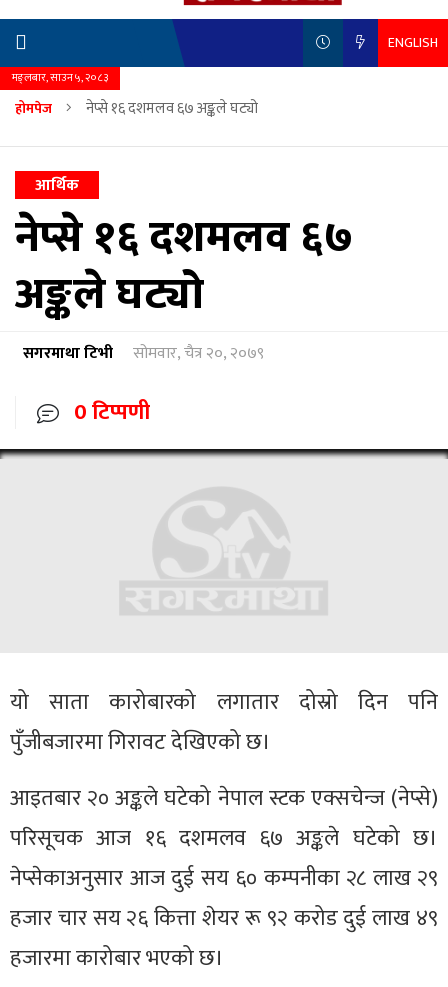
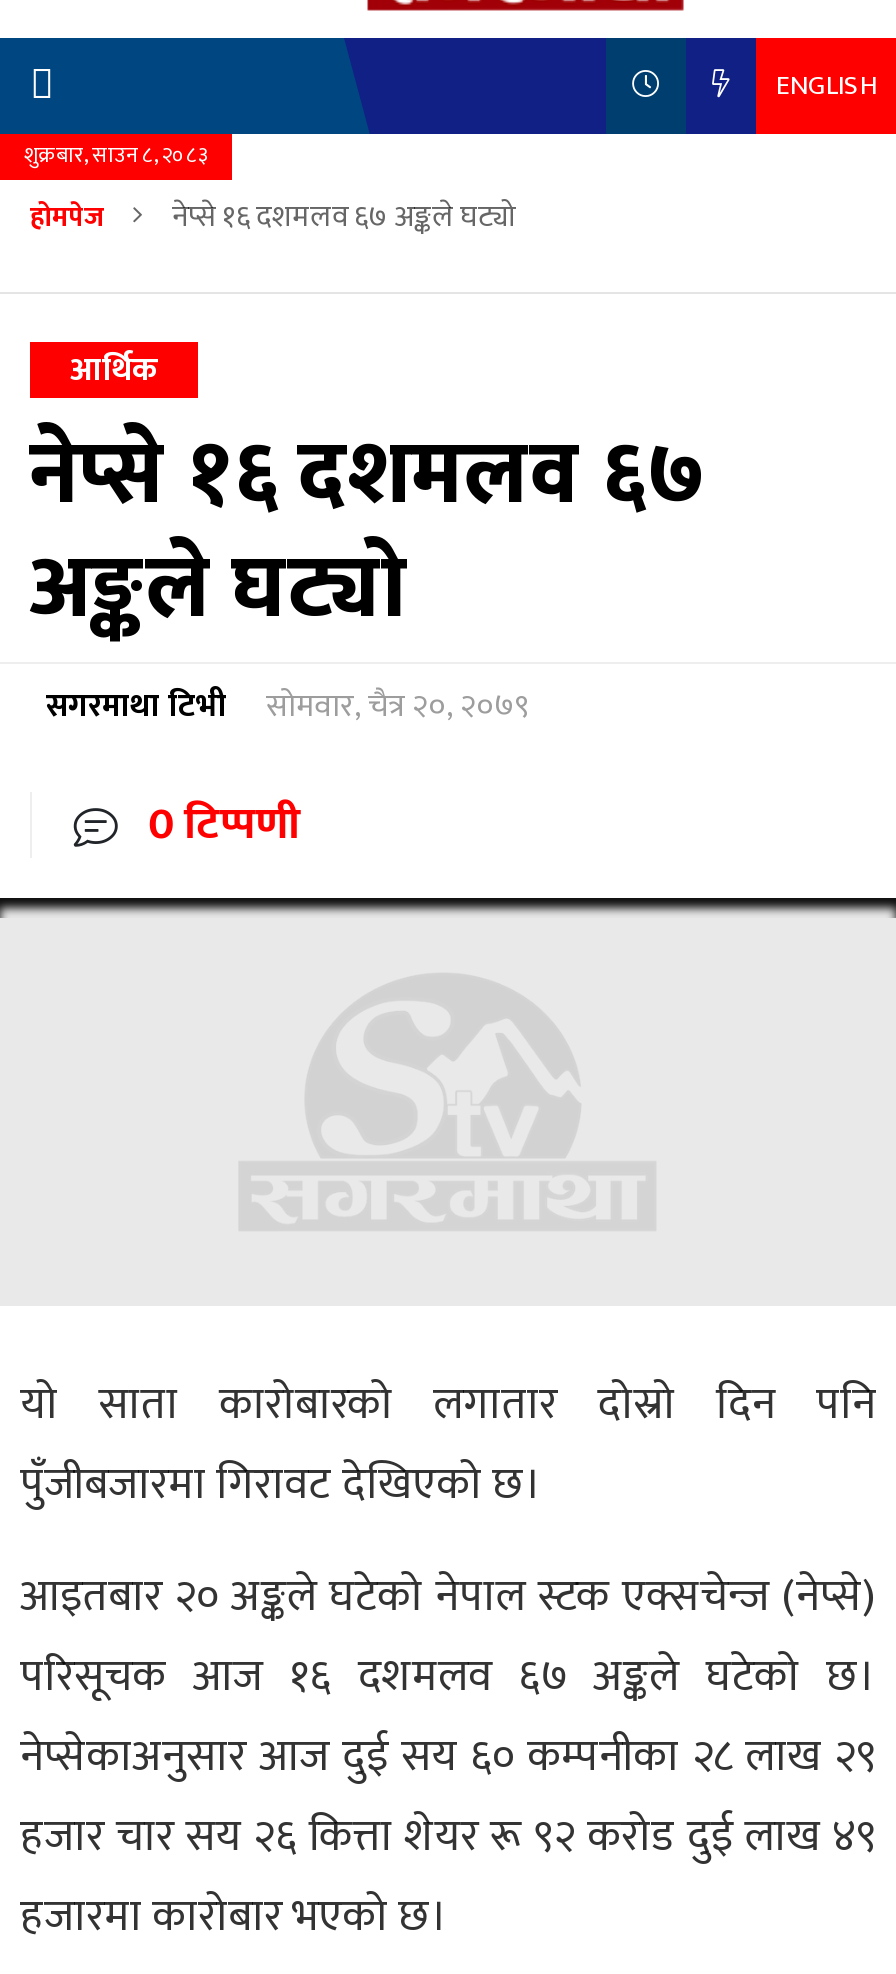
[12,69,108,87] मङ्लबार, साउन ५, २०८३ -> [24,138,208,174] शुक्रबार, साउन ८, २०८३

